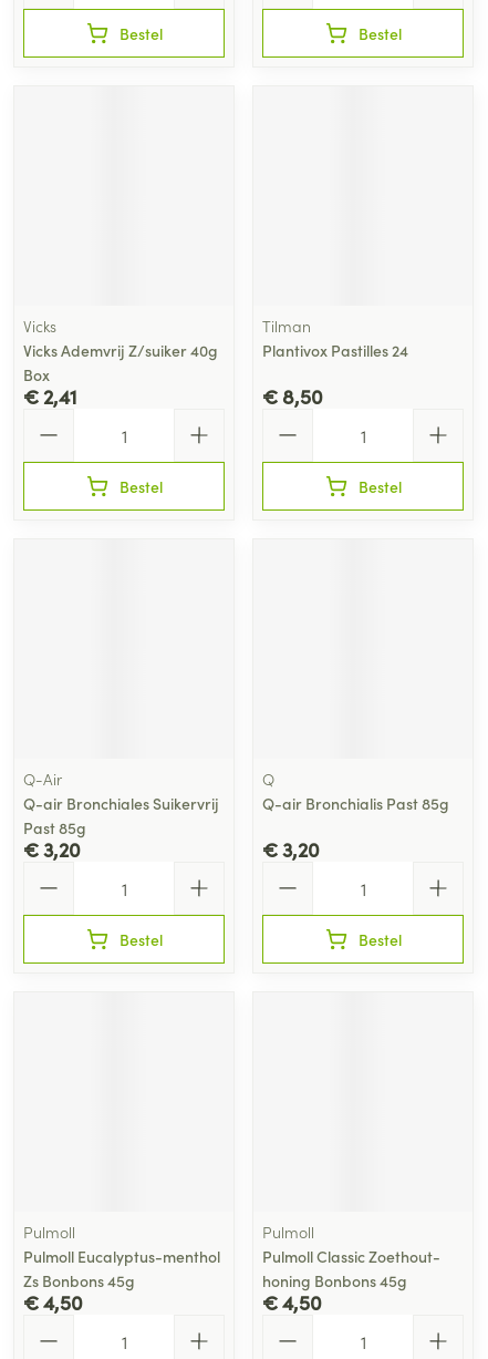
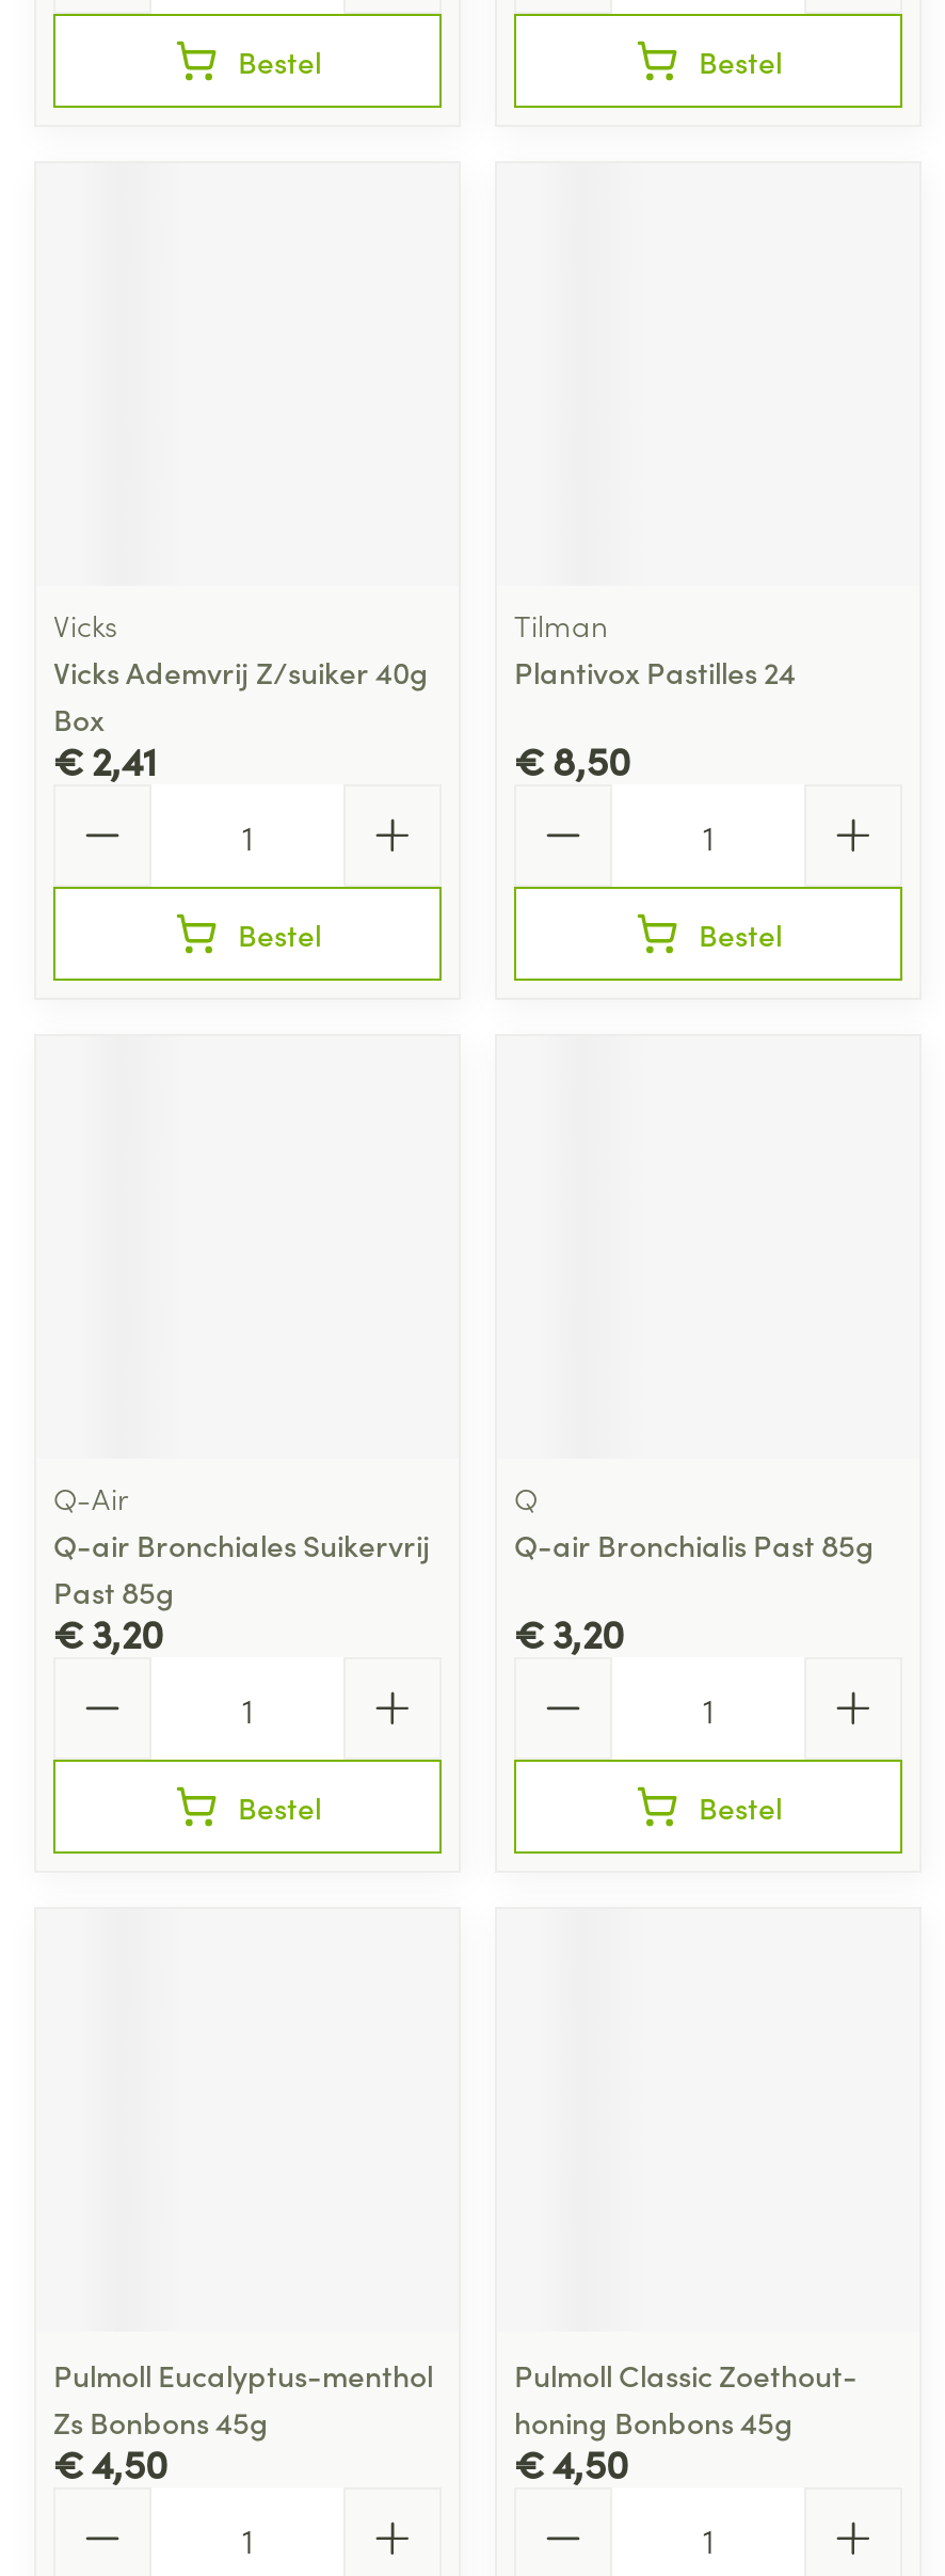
[23,1221,75,1243] Pulmoll -> none
[262,1221,314,1243] Pulmoll -> none

